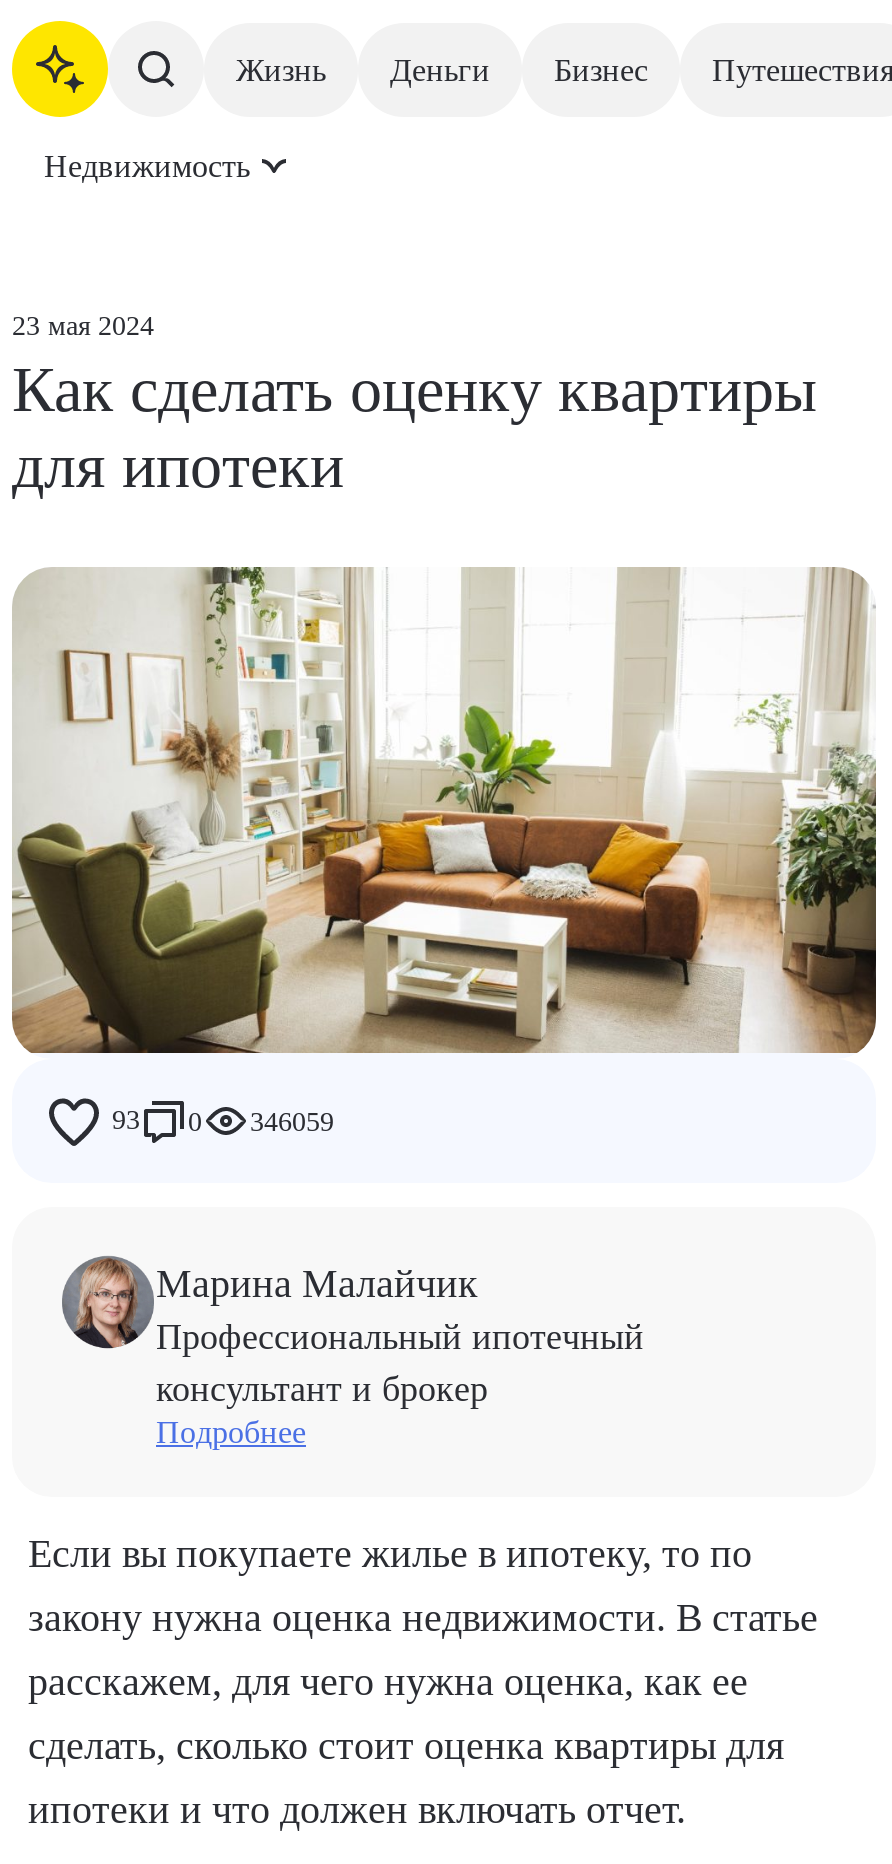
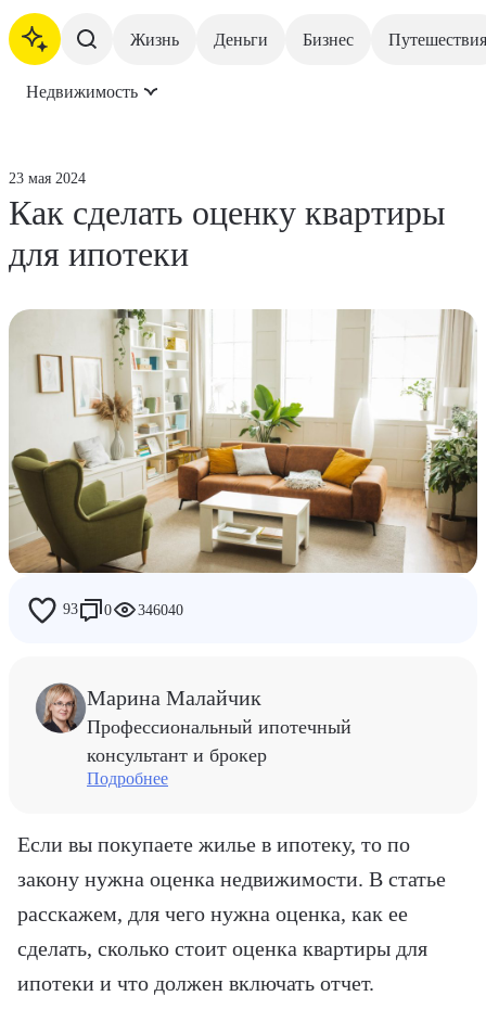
[250,1106,334,1136] 346059 -> [138,602,183,618] 346040

